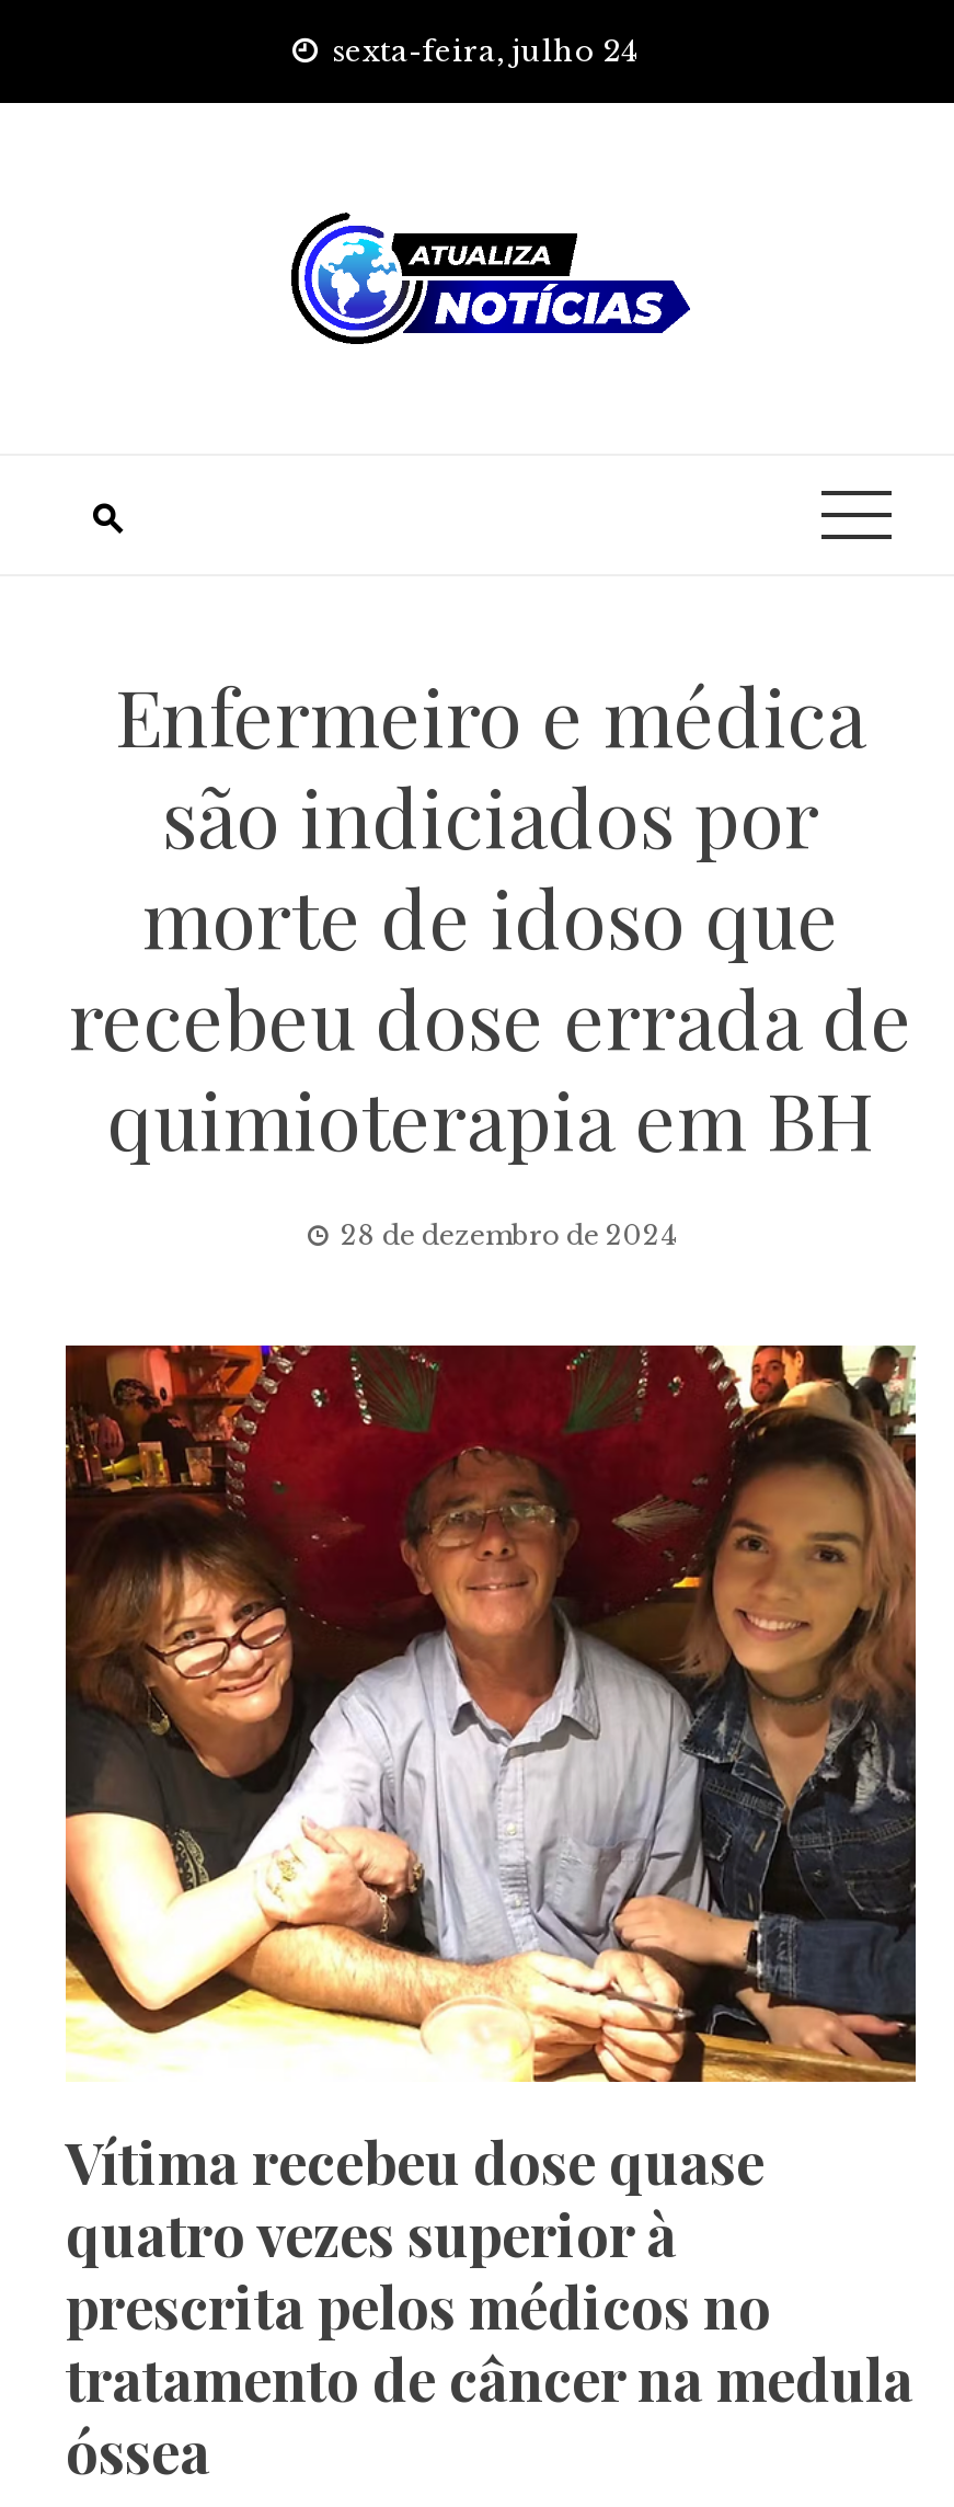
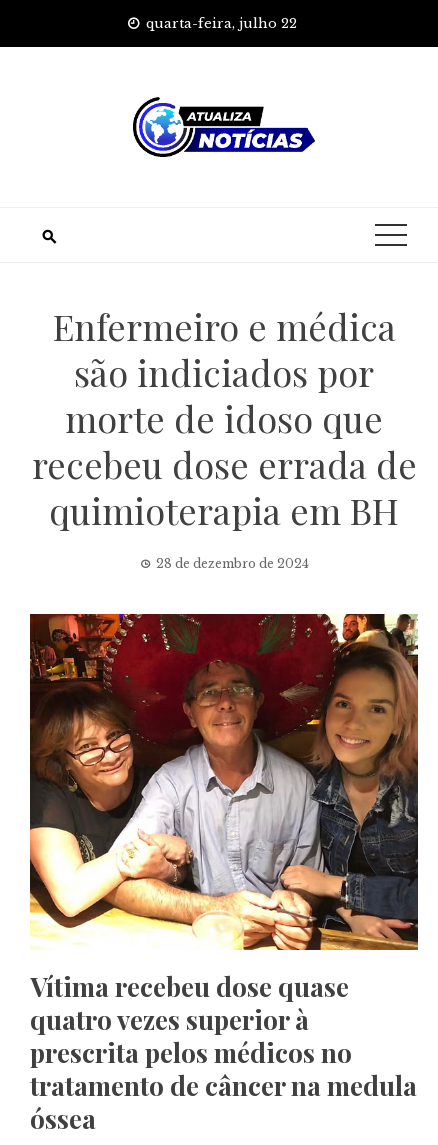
[332,33,636,70] sexta-feira, julho 24 -> [145,15,296,32] quarta-feira, julho 22

